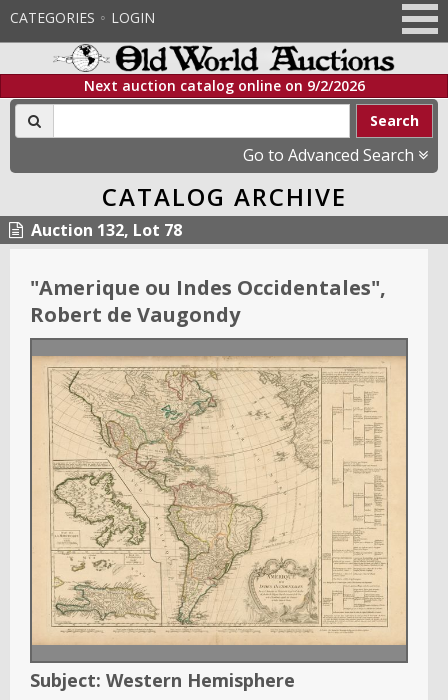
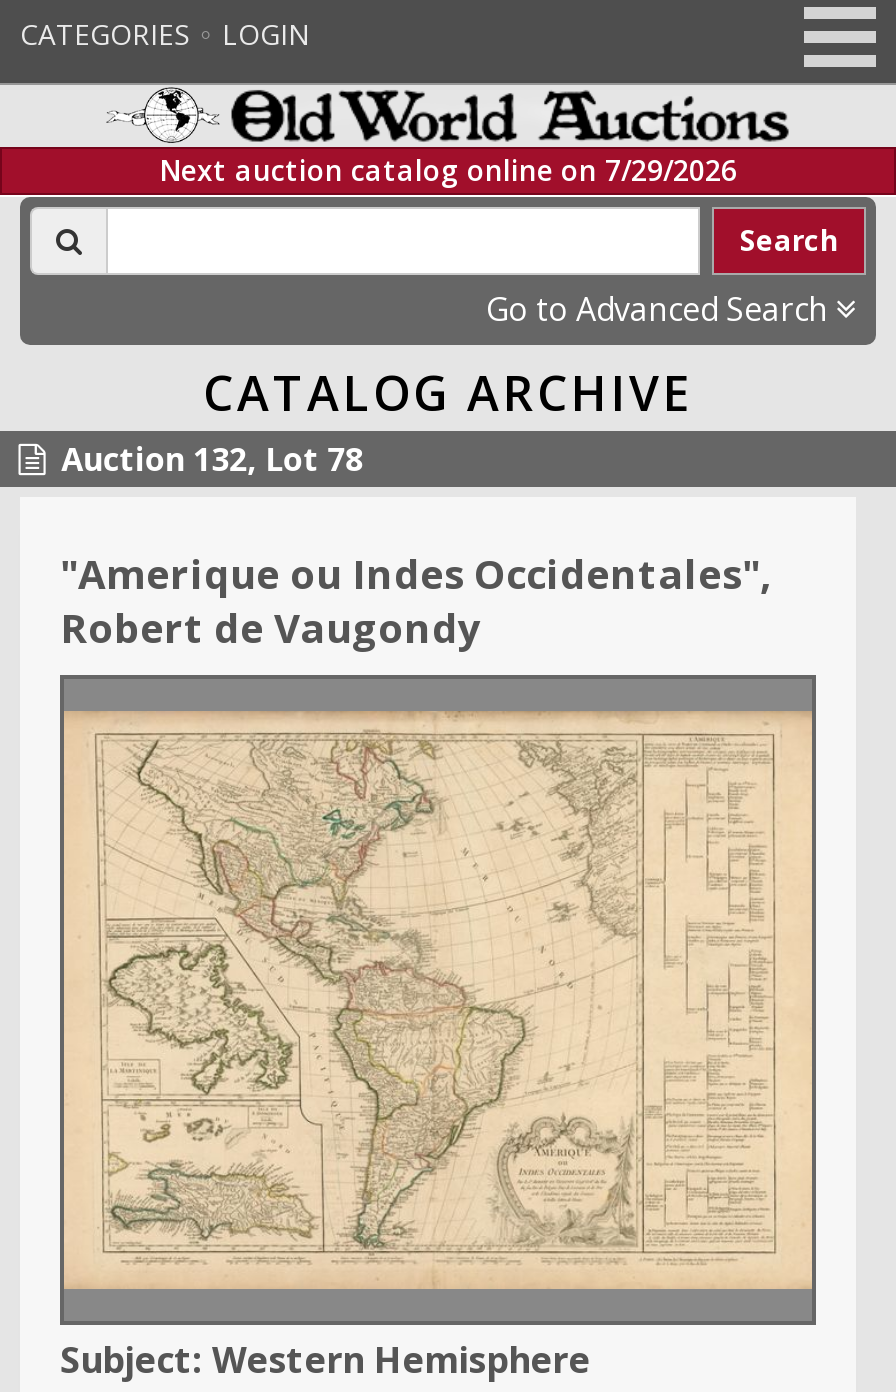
[83,76,364,95] Next auction catalog online on 9/2/2026 -> [159,151,737,189] Next auction catalog online on 7/29/2026

